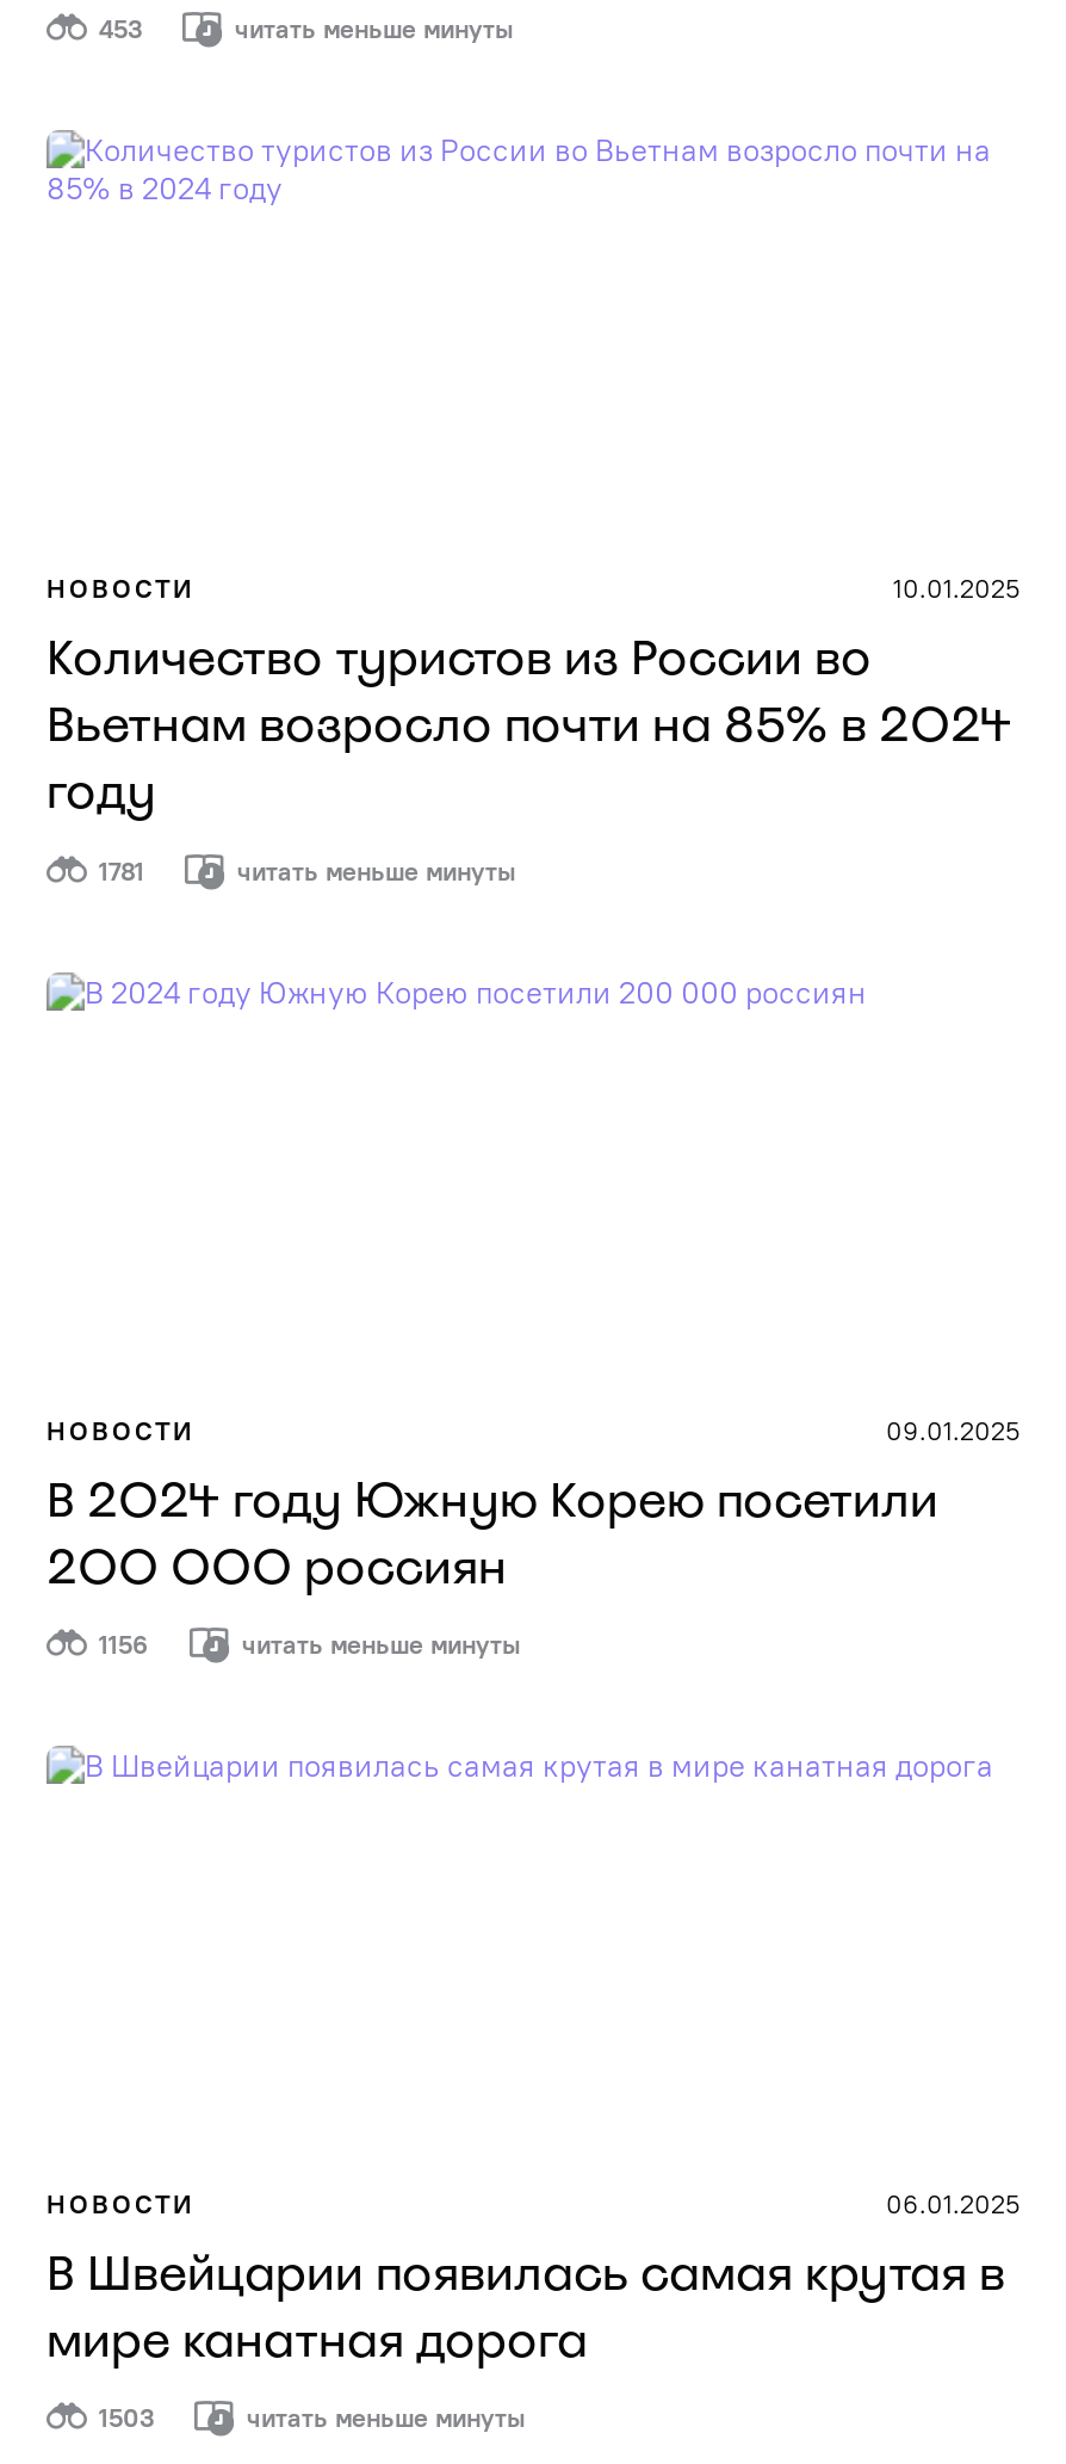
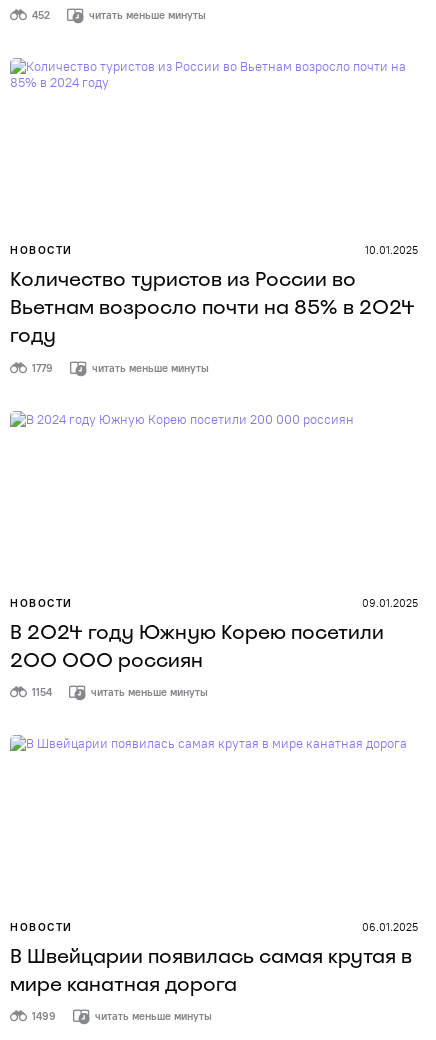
[92,12,142,45] 453 -> [29,8,50,22] 452
[92,853,144,886] 1781 -> [29,361,53,375] 1779
[92,1626,149,1660] 1156 -> [29,685,52,699] 1154
[92,2400,154,2433] 1503 -> [29,1009,56,1023] 1499

